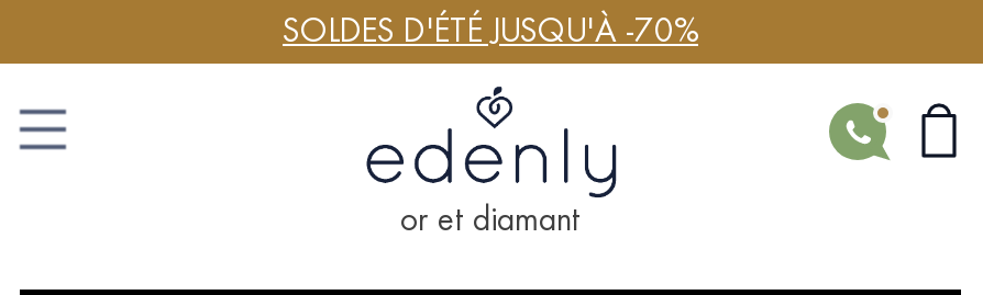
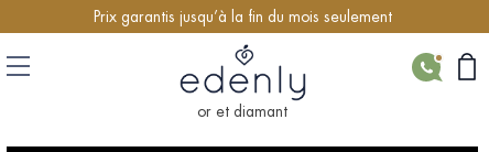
[283,11,698,50] SOLDES D'ÉTÉ JUSQU'À -70% -> [93,7,392,26] Prix garantis jusqu’à la fin du mois seulement

